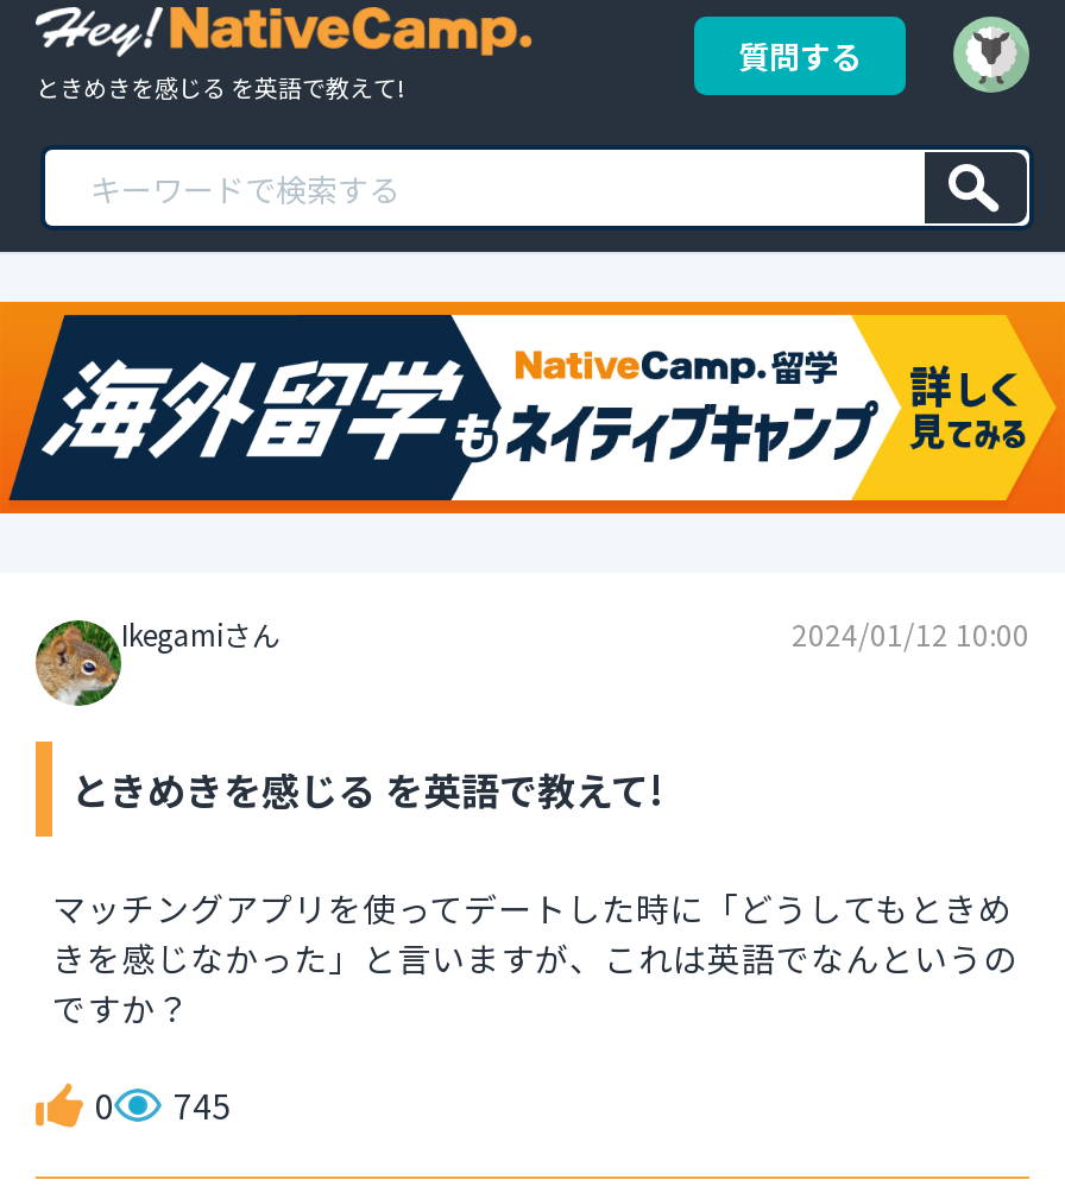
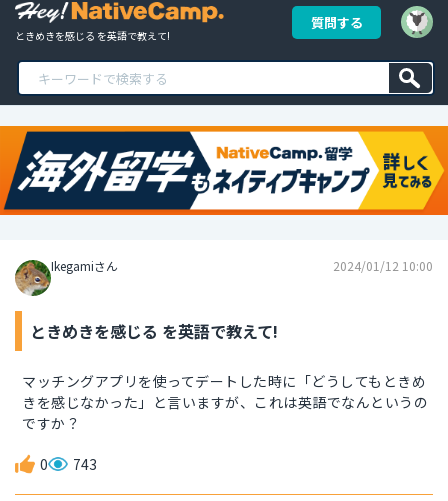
[95,1083,231,1130] 0 745 -> [40,454,97,474] 0 743

